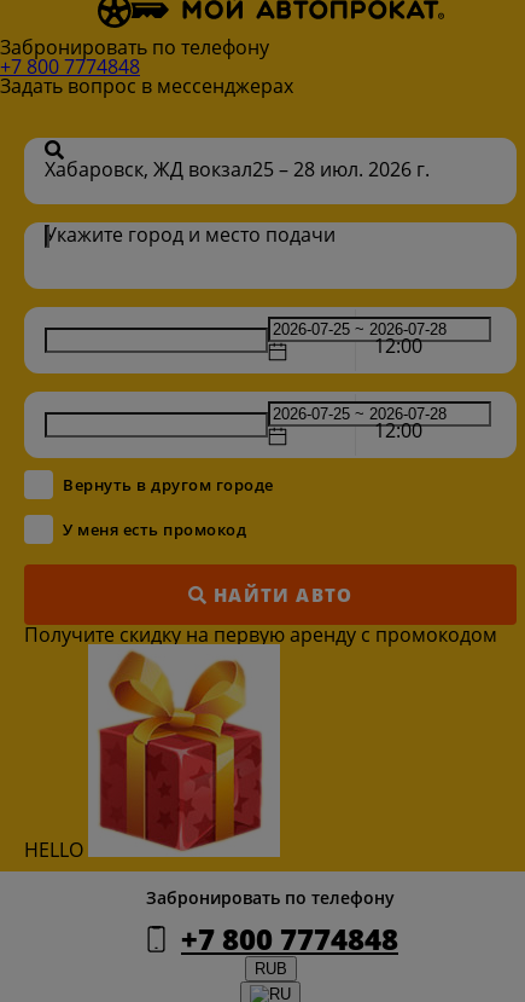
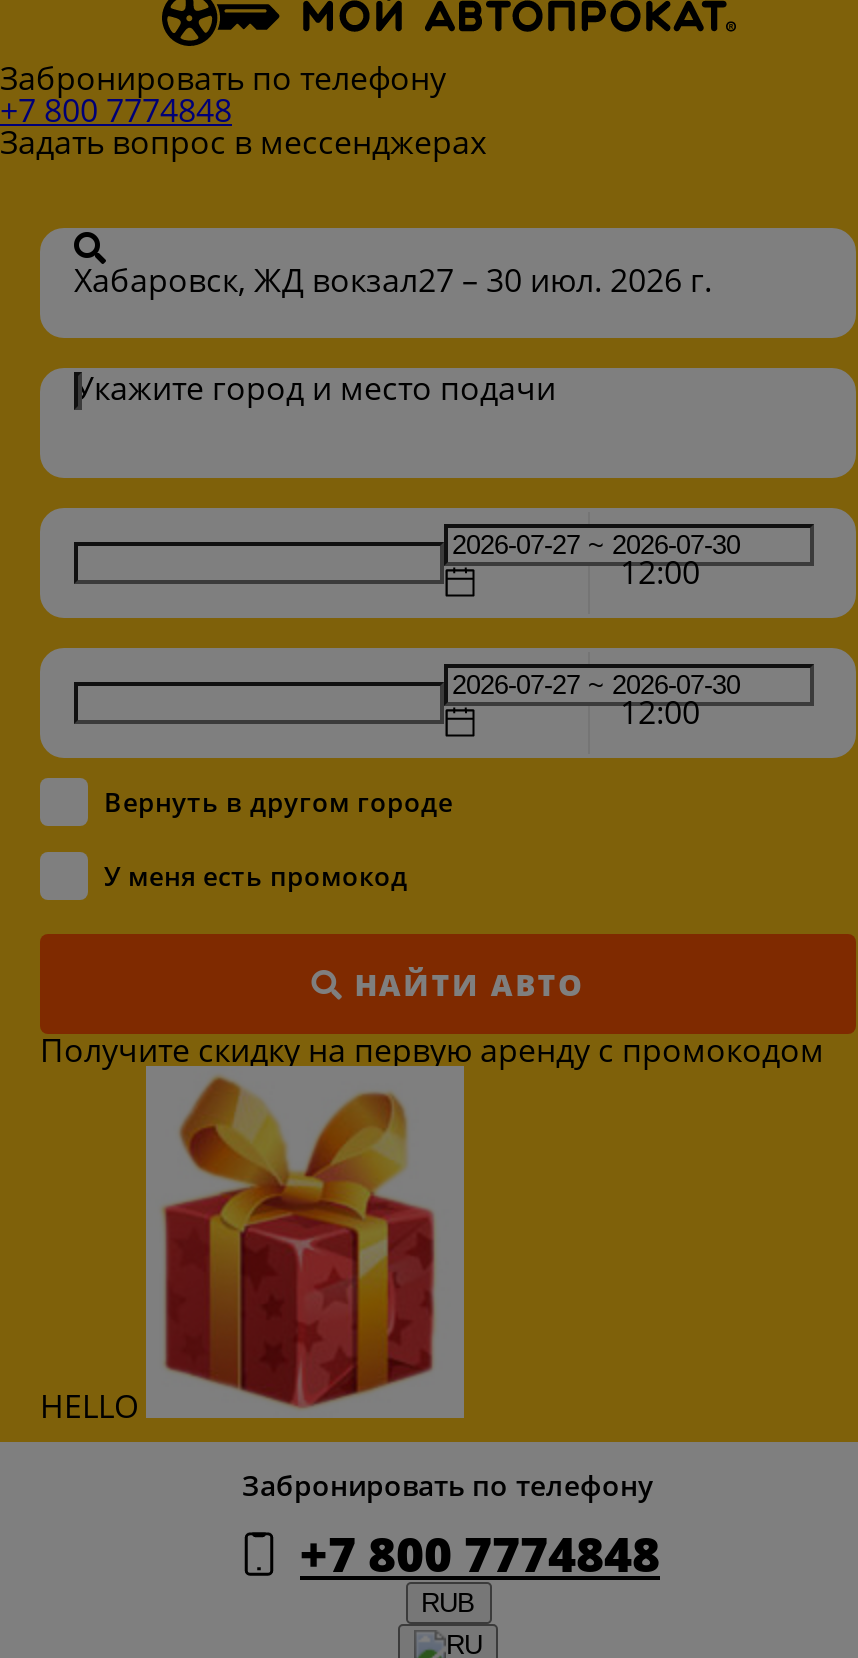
[45,157,430,183] Хабаровск, ЖД вокзал25 – 28 июл. 2026 г. -> [74,259,712,303] Хабаровск, ЖД вокзал27 – 30 июл. 2026 г.

